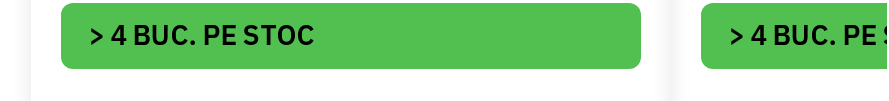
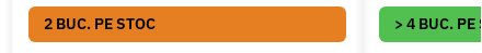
[89,16,315,52] > 4 BUC. PE STOC -> [44,14,155,33] 2 BUC. PE STOC

